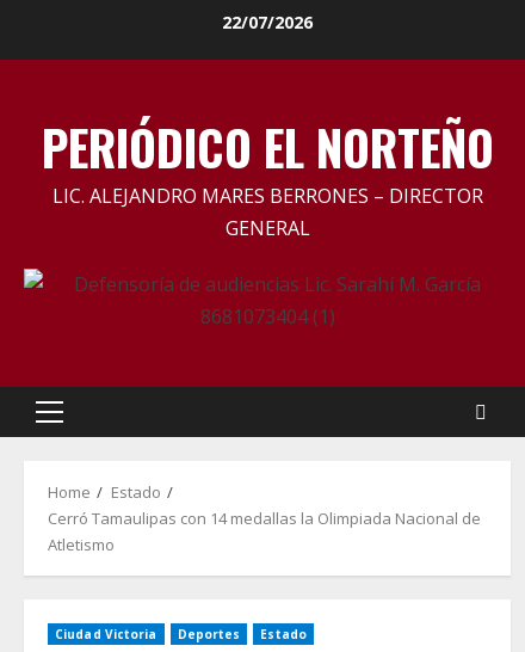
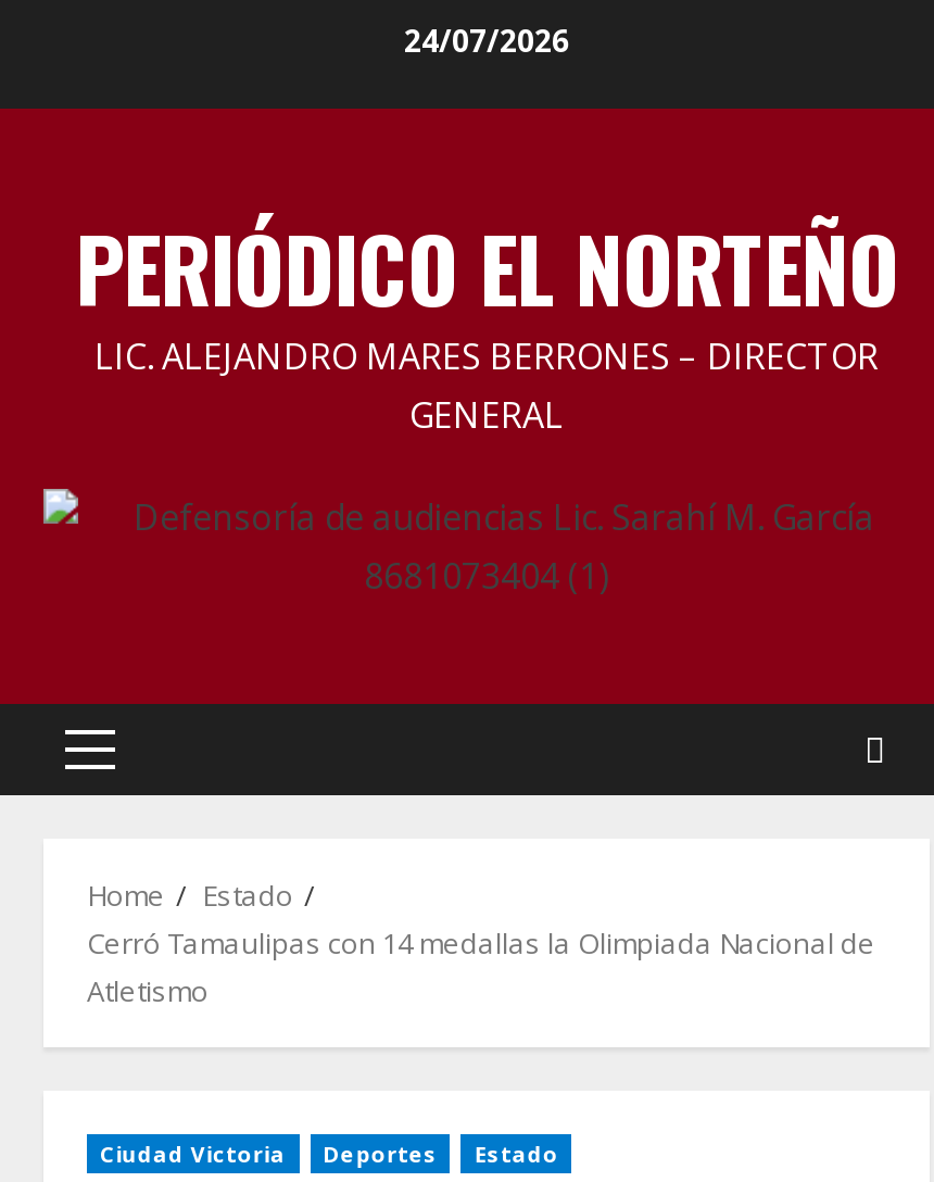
[222,10,313,33] 22/07/2026 -> [404,18,569,60] 24/07/2026

